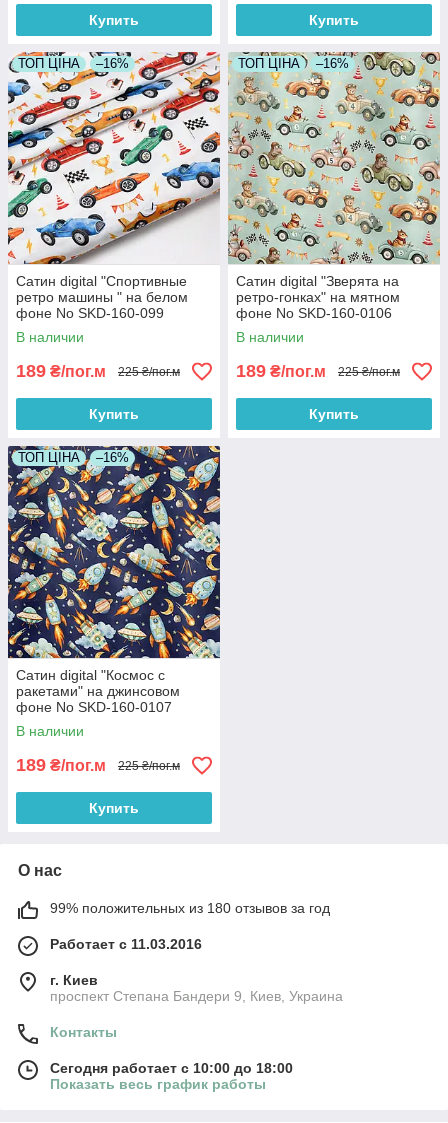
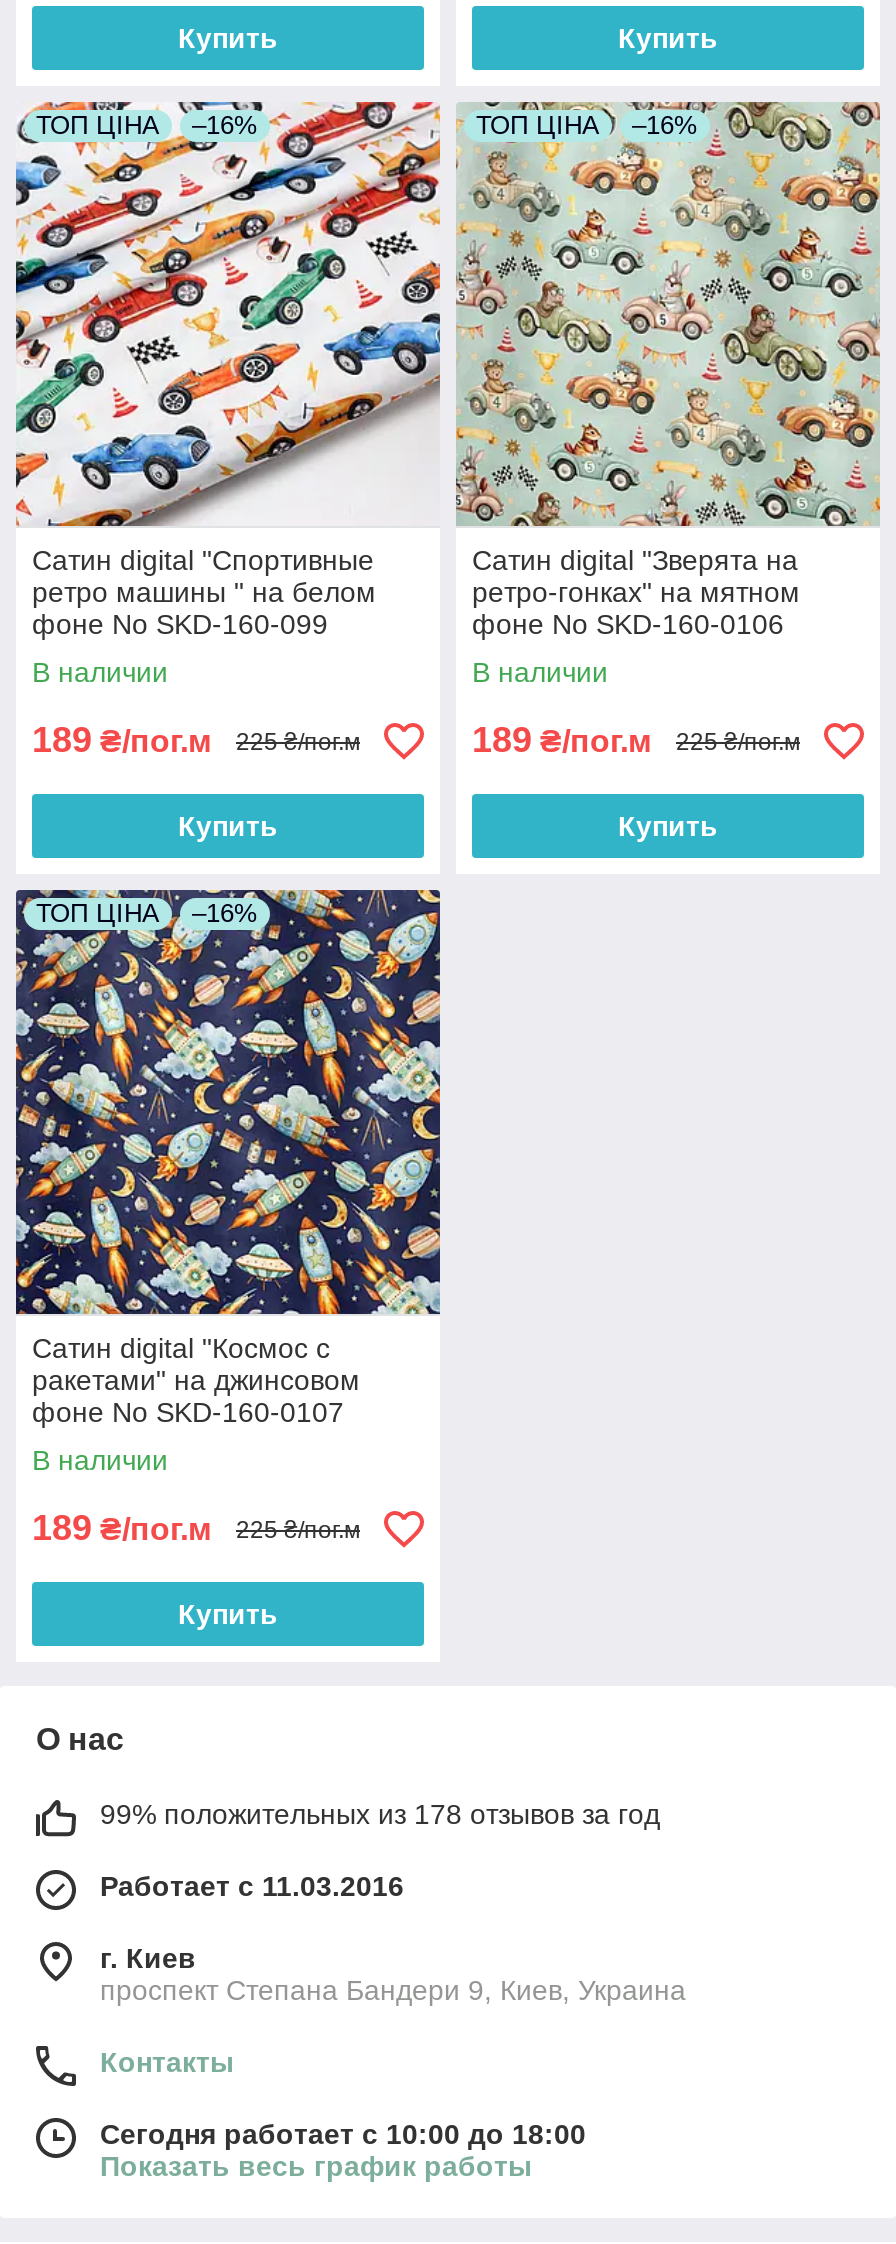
[50,900,330,916] 99% положительных из 180 отзывов за год -> [100,1799,660,1831] 99% положительных из 178 отзывов за год

